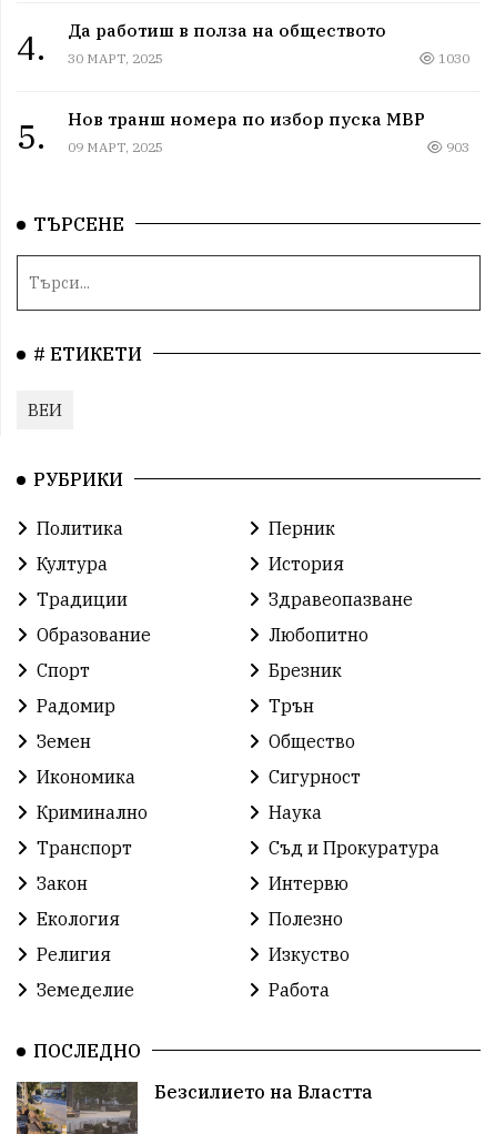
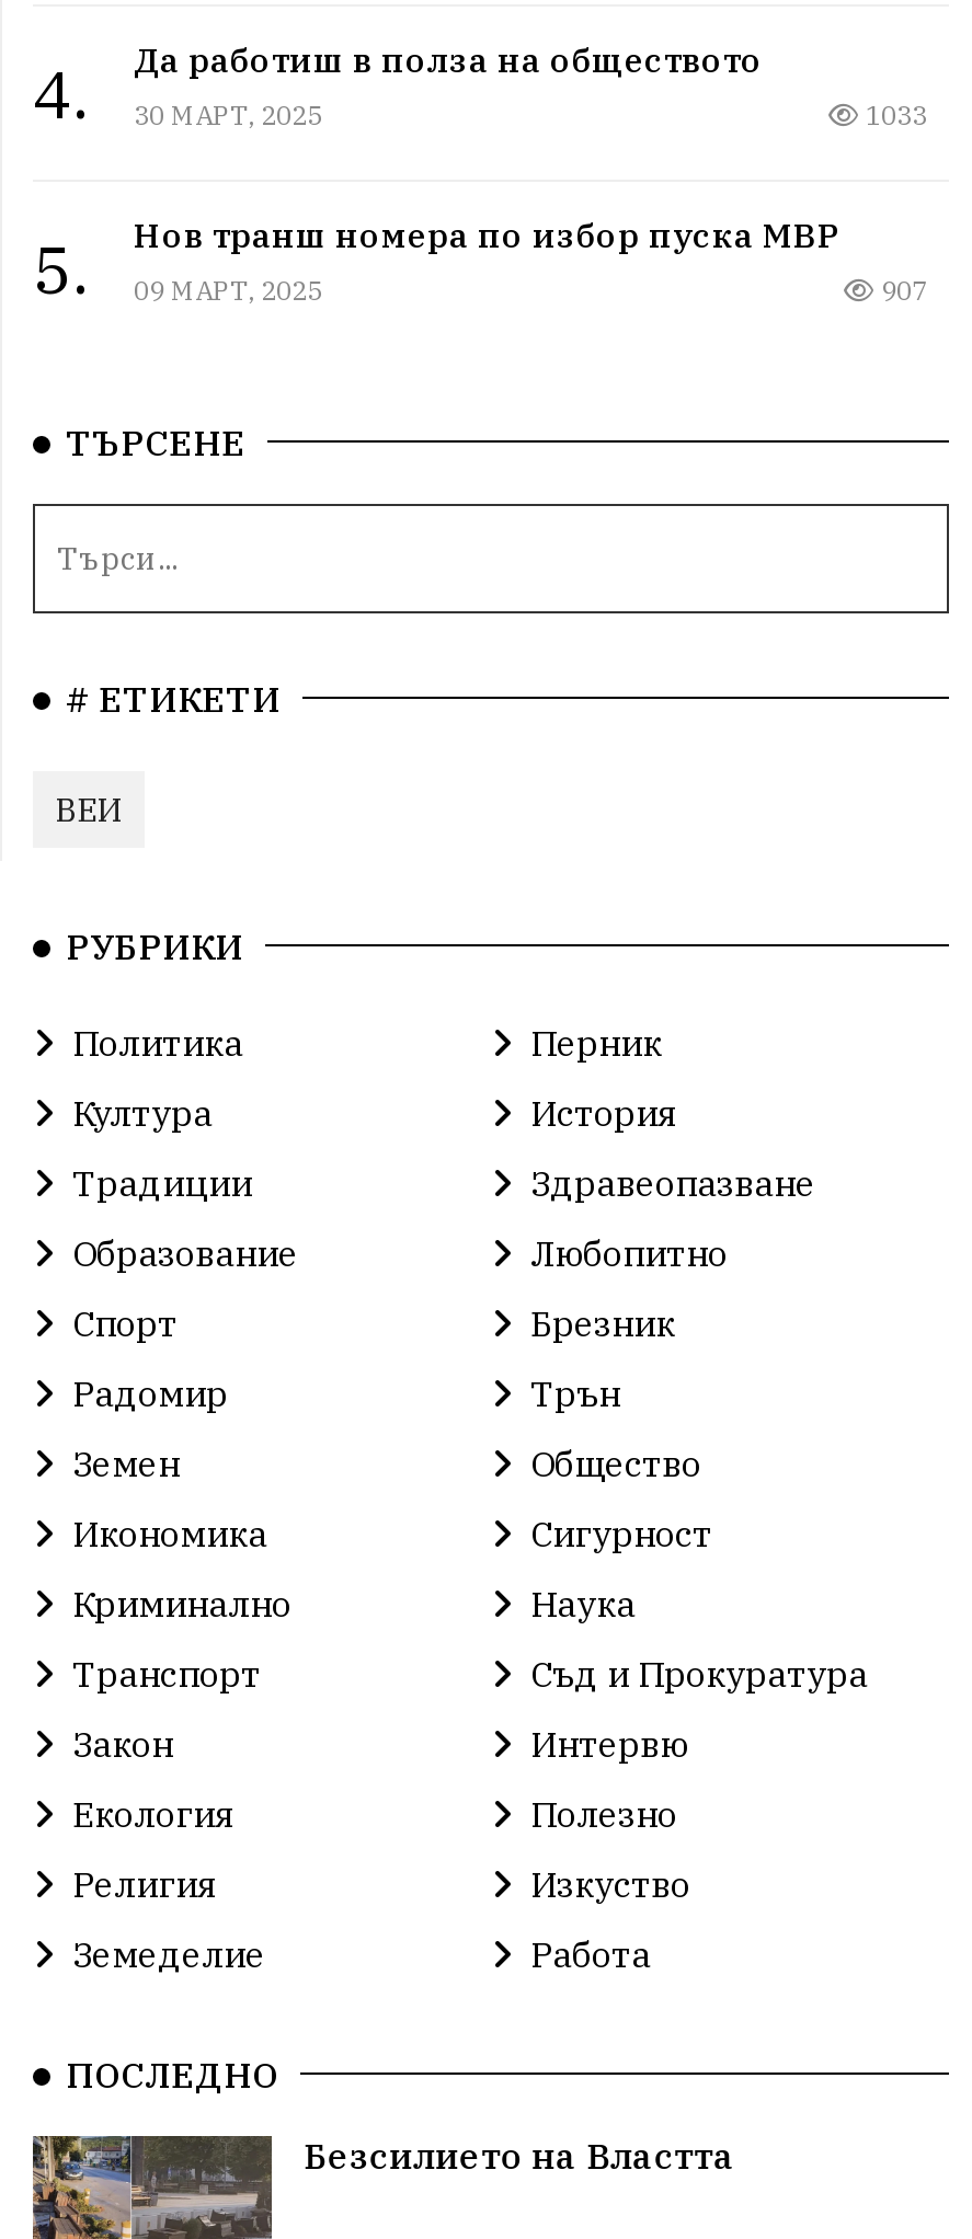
[435,50,469,66] 1030 -> [859,98,927,131] 1033
[443,139,469,156] 903 -> [874,274,927,307] 907

